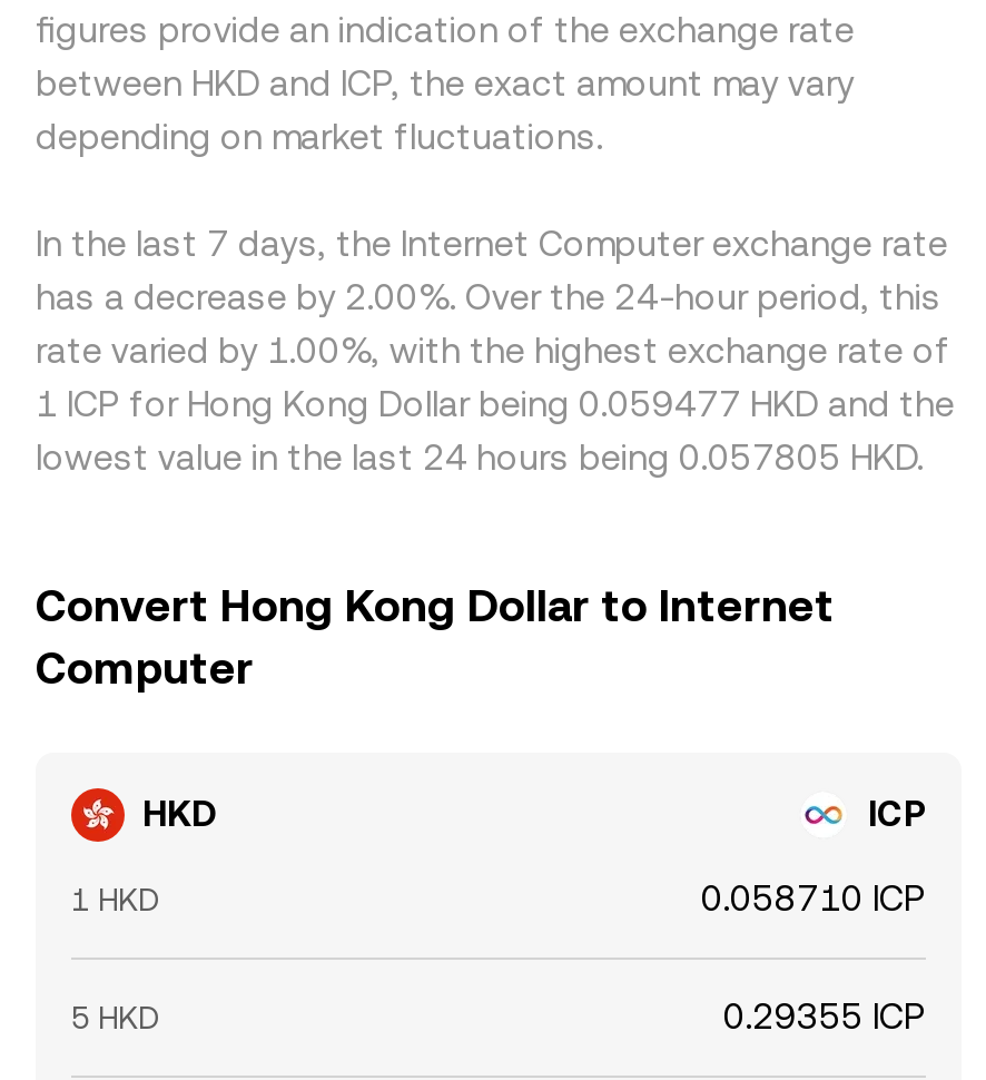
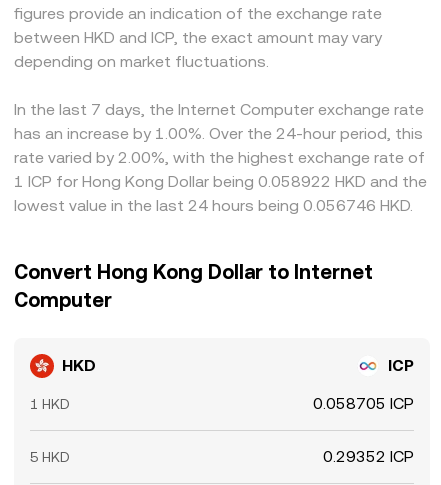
[36,276,941,318] has a decrease by 2.00%. Over the 24-hour period, this -> [14,124,423,143] has an increase by 1.00%. Over the 24-hour period, this
[36,330,950,372] rate varied by 1.00%, with the highest exchange rate of -> [14,148,425,167] rate varied by 2.00%, with the highest exchange rate of
[36,383,955,425] 1 ICP for Hong Kong Dollar being 0.059477 HKD and the -> [14,172,427,191] 1 ICP for Hong Kong Dollar being 0.058922 HKD and the
[36,436,924,479] lowest value in the last 24 hours being 0.057805 HKD. -> [14,196,413,215] lowest value in the last 24 hours being 0.056746 HKD.
[701,877,926,920] 0.058710 ICP -> [313,394,414,413] 0.058705 ICP
[723,995,926,1038] 0.29355 ICP -> [323,447,414,466] 0.29352 ICP

